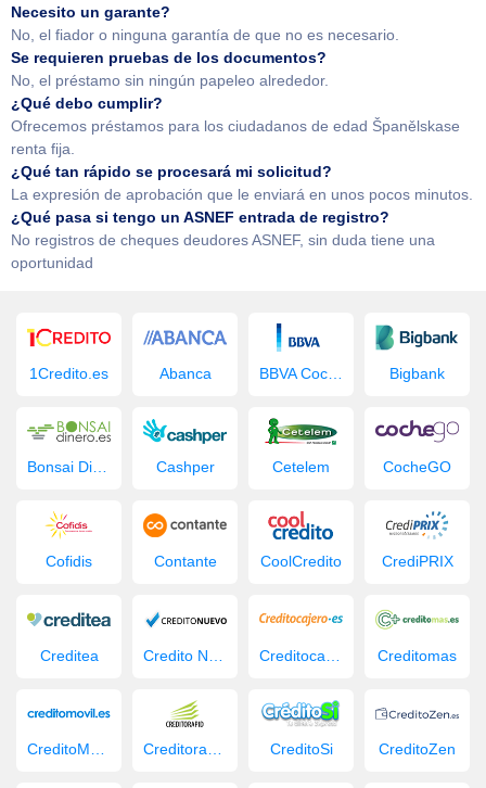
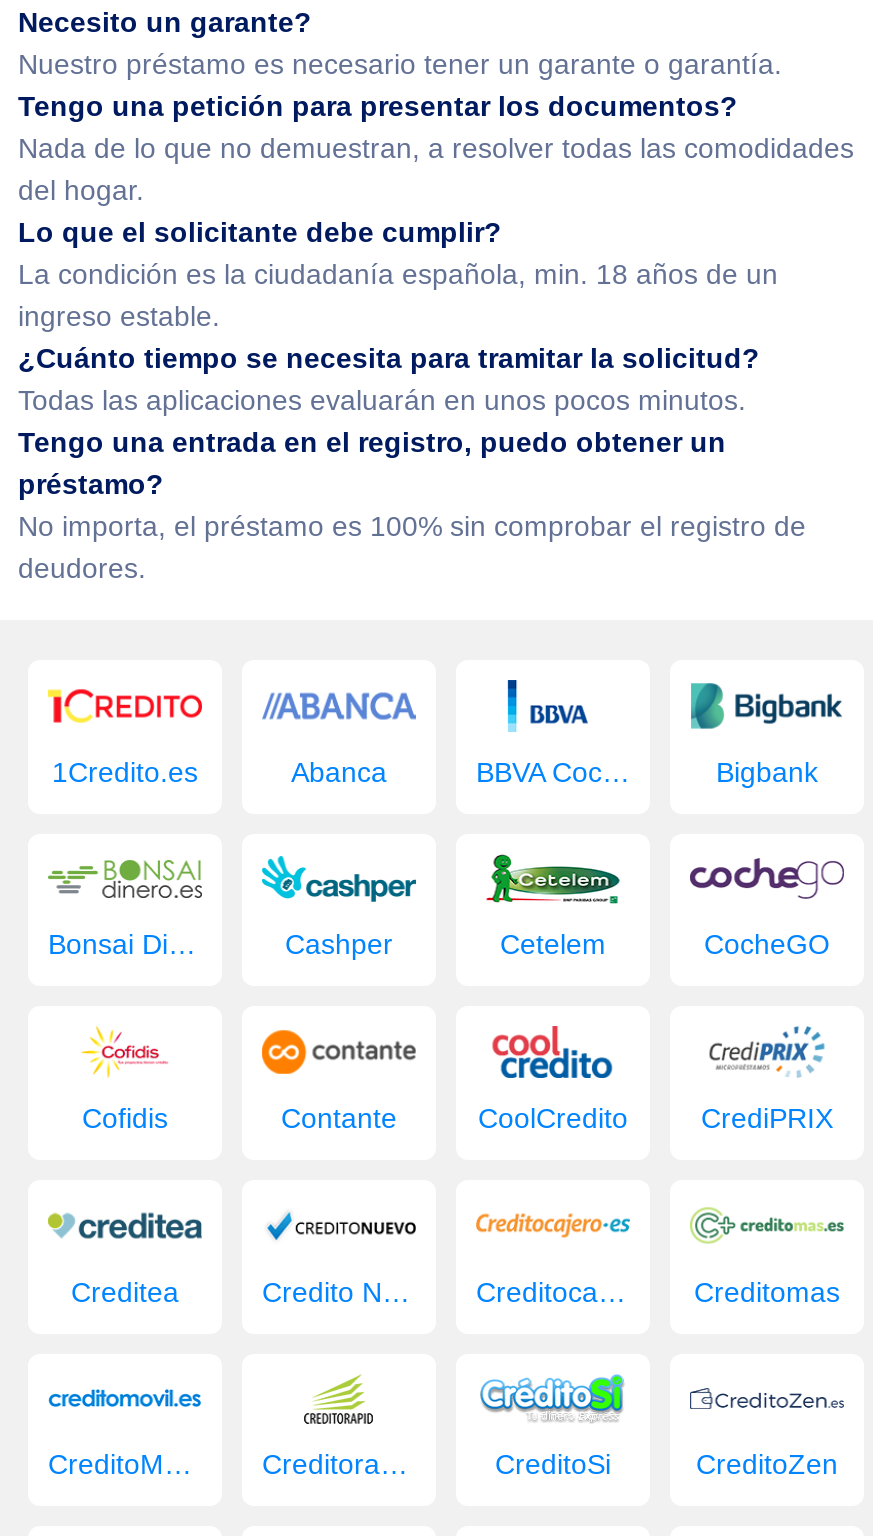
[11,26,473,271] No, el fiador o ninguna garantía de que no es necesario. | Se requieren pruebas de los documentos? | No, el préstamo sin ningún papeleo alrededor. | ¿Qué debo cumplir? | Ofrecemos préstamos para los ciudadanos de edad Španělskase | renta fija. | ¿Qué tan rápido se procesará mi solicitud? | La expresión de aprobación que le enviará en unos pocos minutos. | ¿Qué pasa si tengo un ASNEF entrada de registro? | No registros de cheques deudores ASNEF, sin duda tiene una | oportunidad -> [18,48,854,584] Nuestro préstamo es necesario tener un garante o garantía. | Tengo una petición para presentar los documentos? | Nada de lo que no demuestran, a resolver todas las comodidades | del hogar. | Lo que el solicitante debe cumplir? | La condición es la ciudadanía española, min. 18 años de un | ingreso estable. | ¿Cuánto tiempo se necesita para tramitar la solicitud? | Todas las aplicaciones evaluarán en unos pocos minutos. | Tengo una entrada en el registro, puedo obtener un | préstamo? | No importa, el préstamo es 100% sin comprobar el registro de | deudores.

